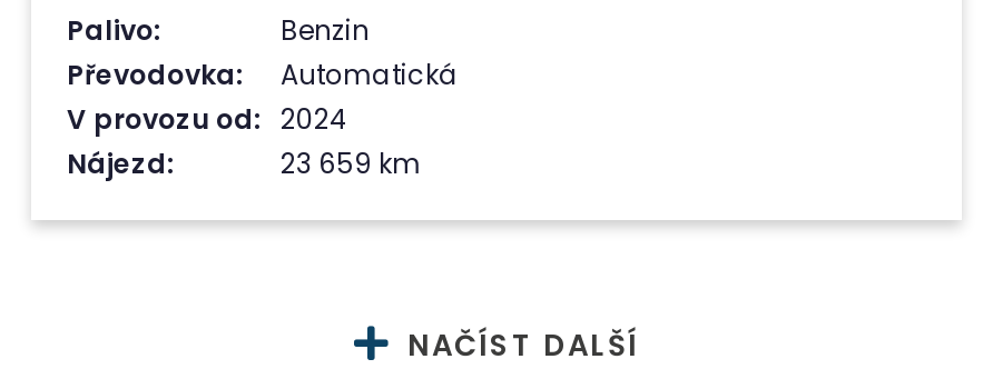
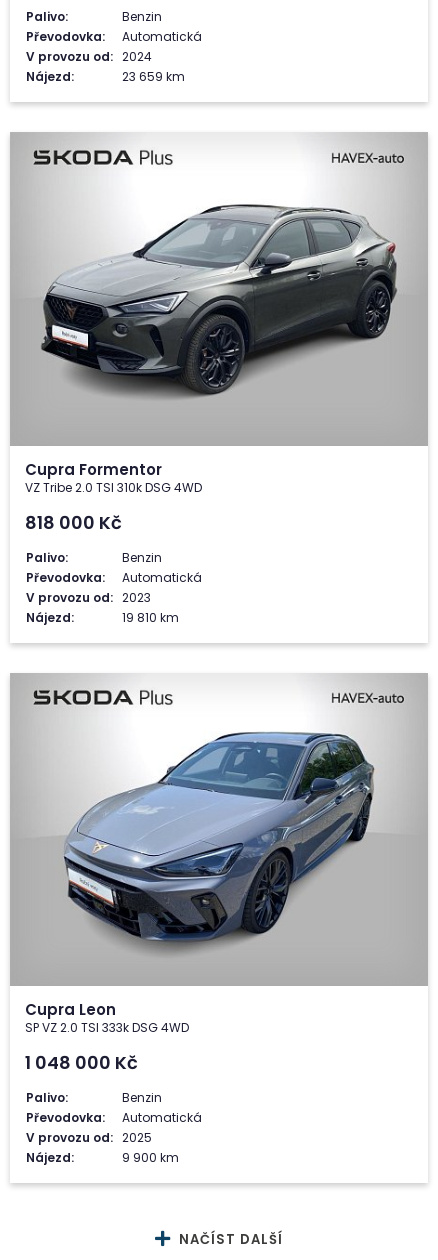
none -> [10,132,428,625] [image] | Cupra Formentor | VZ Tribe 2.0 TSI 310k DSG 4WD | 818 000 Kč | Palivo: | Benzin | Převodovka: | Automatická | V provozu od: 2023 | Nájezd: | 19 810 km
none -> [10,673,428,1166] [image] | Cupra Leon | SP VZ 2.0 TSI 333k DSG 4WD | 1 048 000 Kč | Palivo: | Benzin | Převodovka: | Automatická | V provozu od: 2025 | Nájezd: | 9 900 km

